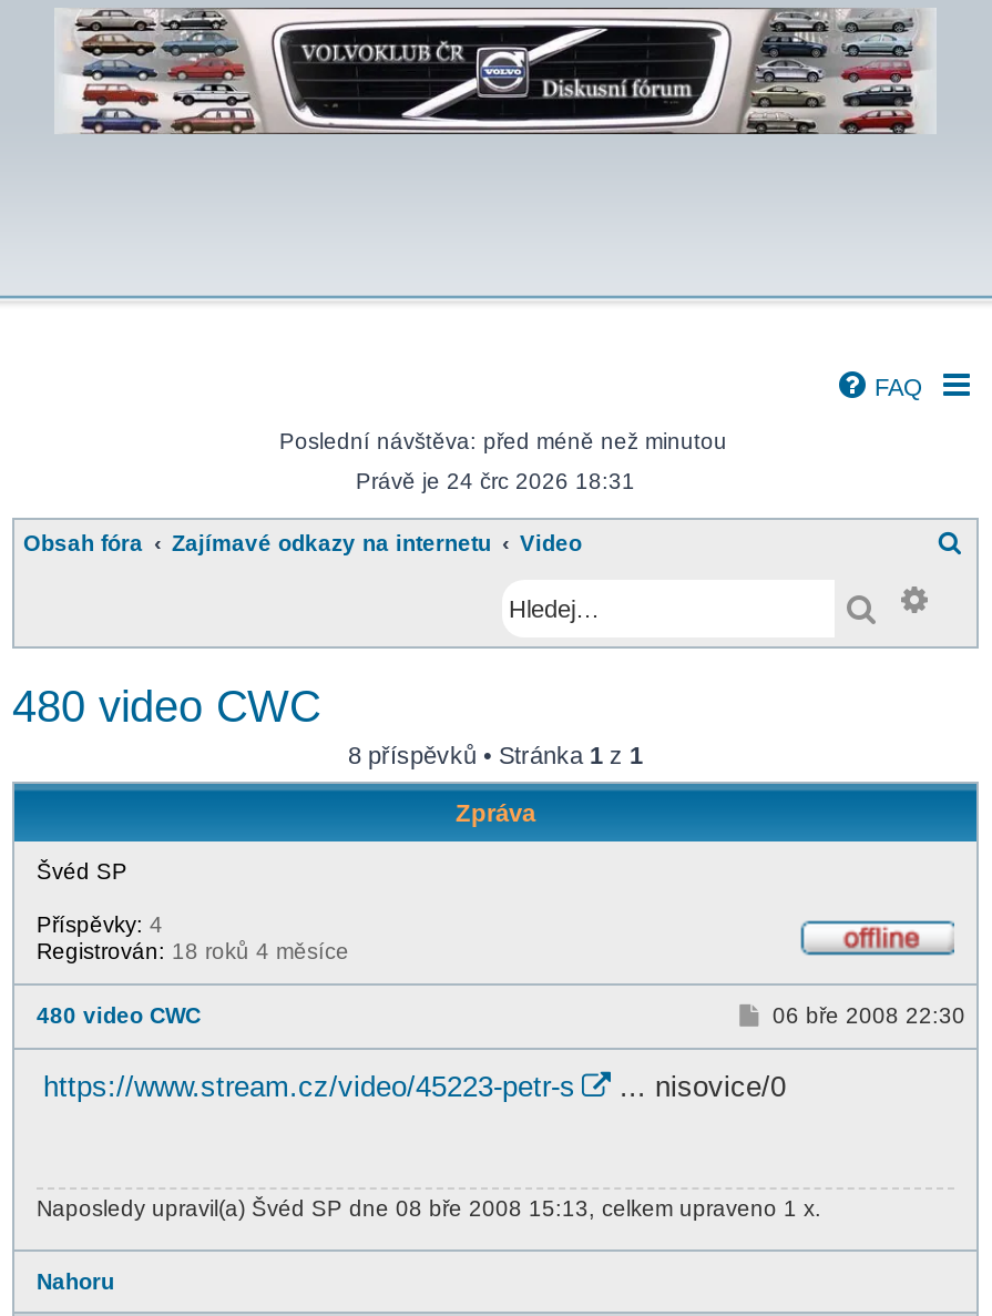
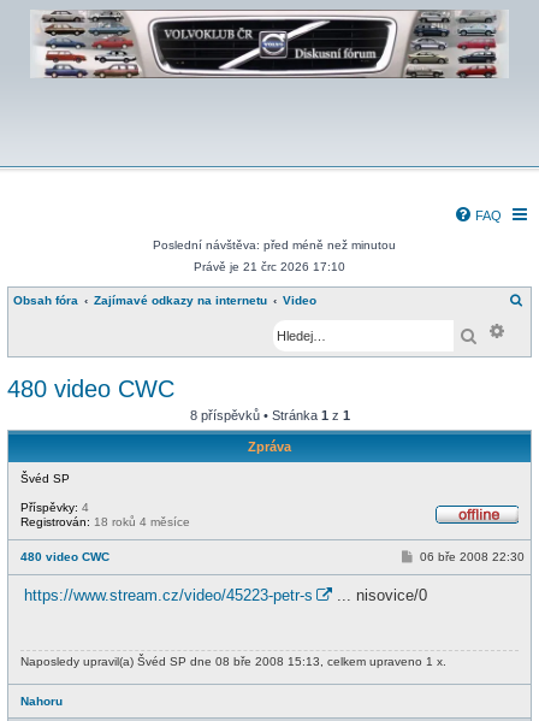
[356,469,635,493] Právě je 24 črc 2026 18:31 -> [194,260,345,273] Právě je 21 črc 2026 17:10

